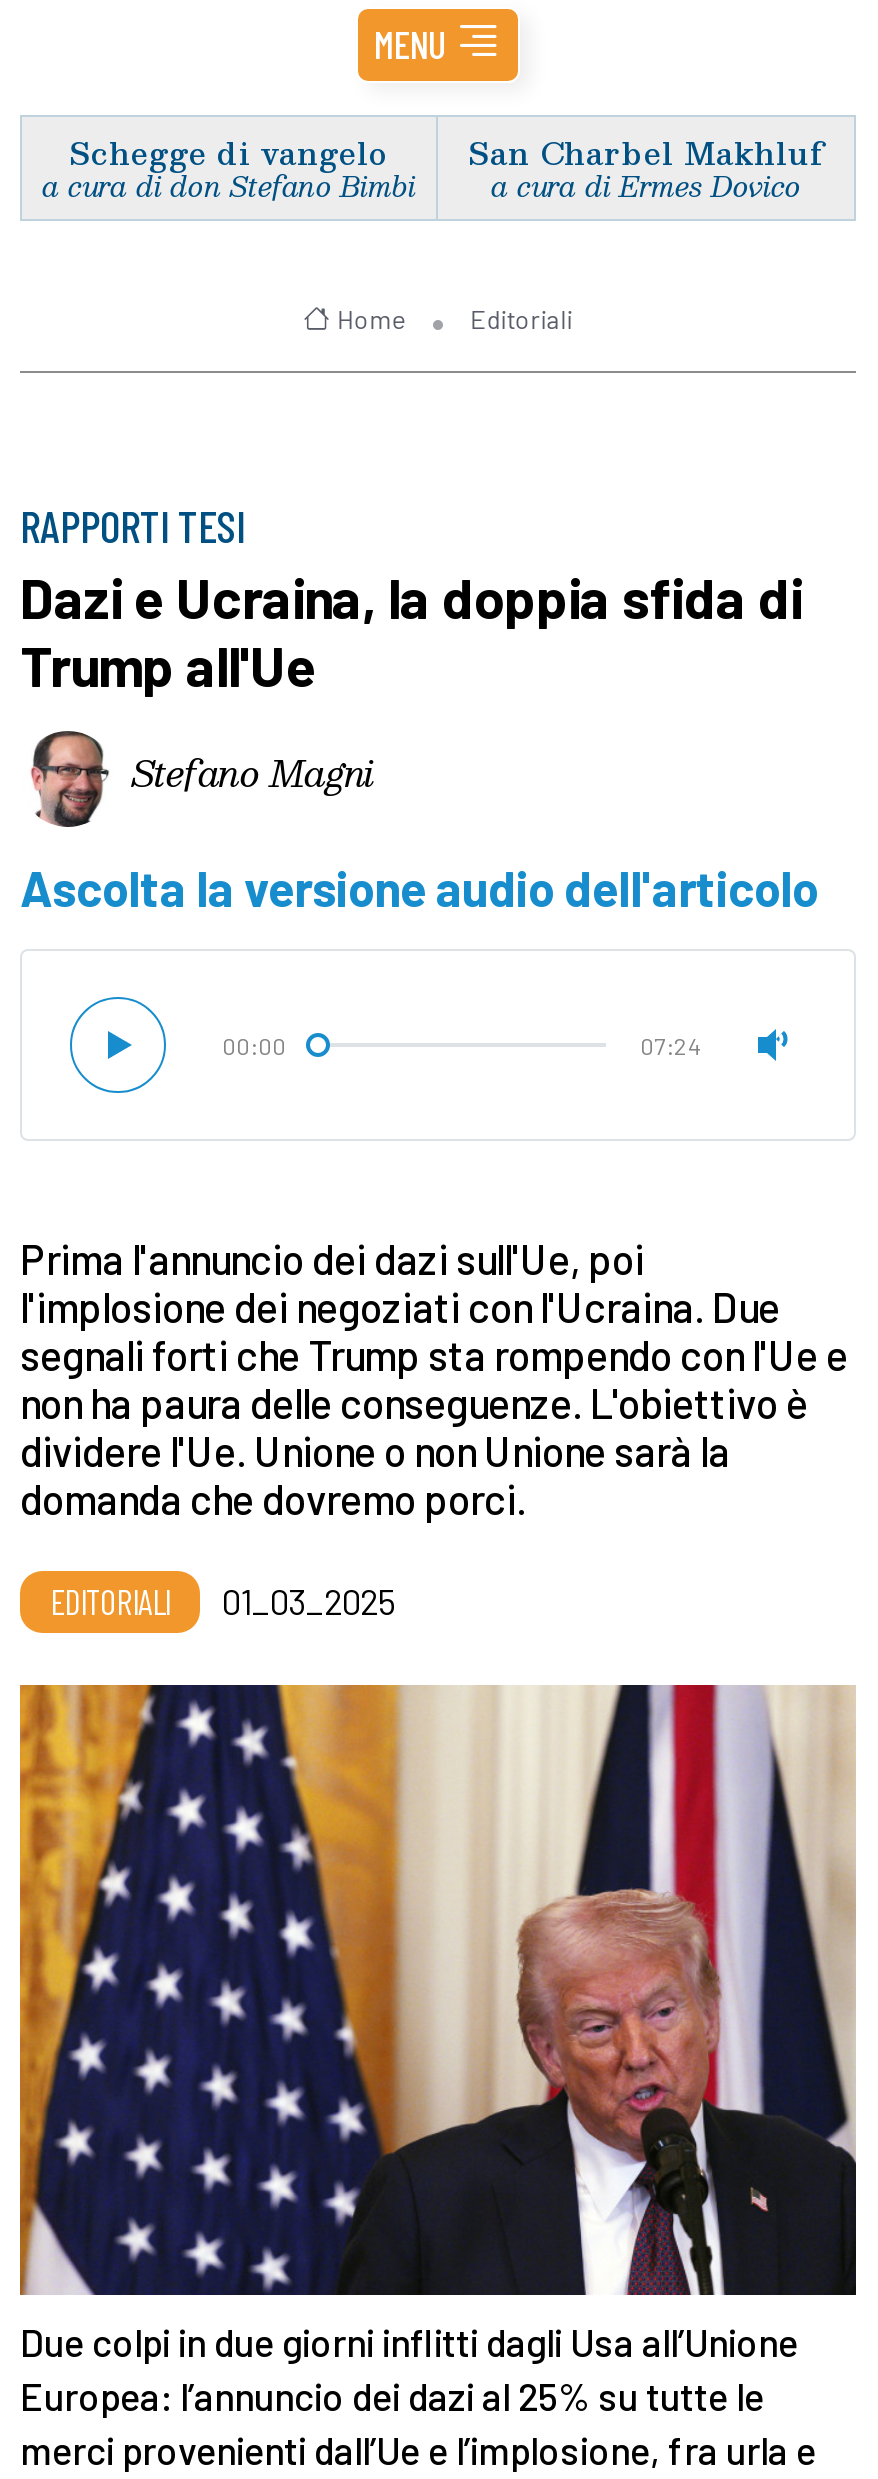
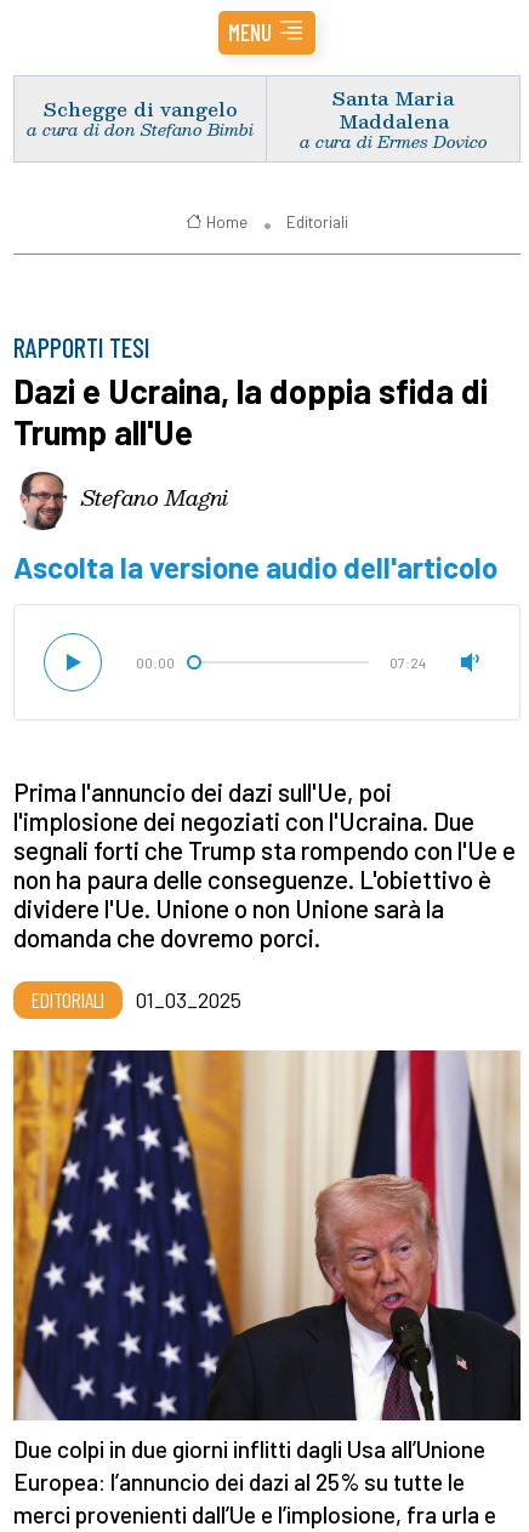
[468,126,824,176] San Charbel Makhluf -> [332,82,454,135] Santa Maria | Maddalena

